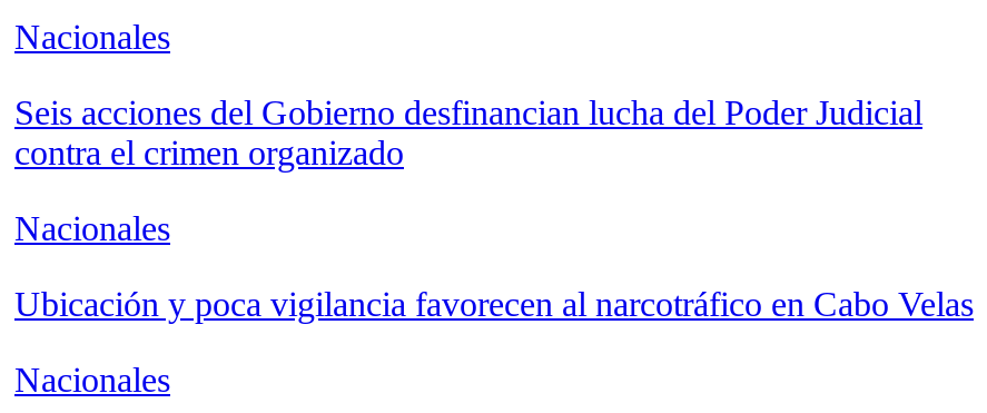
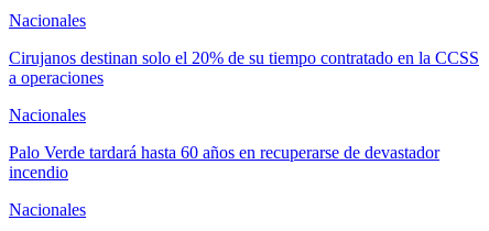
[14,94,922,172] Seis acciones del Gobierno desfinancian lucha del Poder Judicial | contra el crimen organizado -> [9,49,479,87] Cirujanos destinan solo el 20% de su tiempo contratado en la CCSS | a operaciones
[14,285,974,323] Ubicación y poca vigilancia favorecen al narcotráfico en Cabo Velas -> [9,143,439,182] Palo Verde tardará hasta 60 años en recuperarse de devastador | incendio

